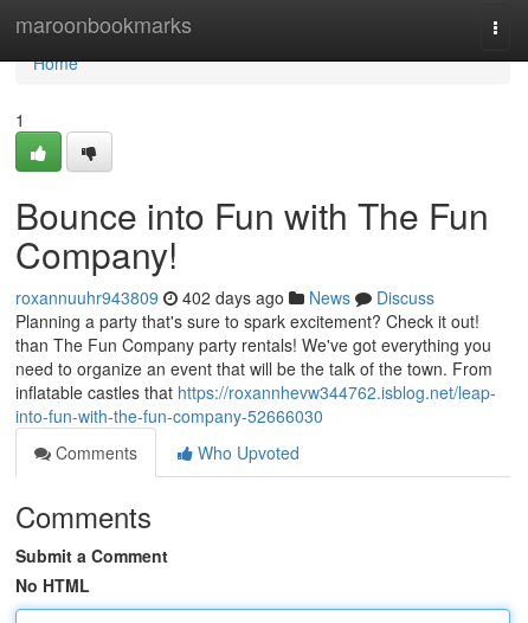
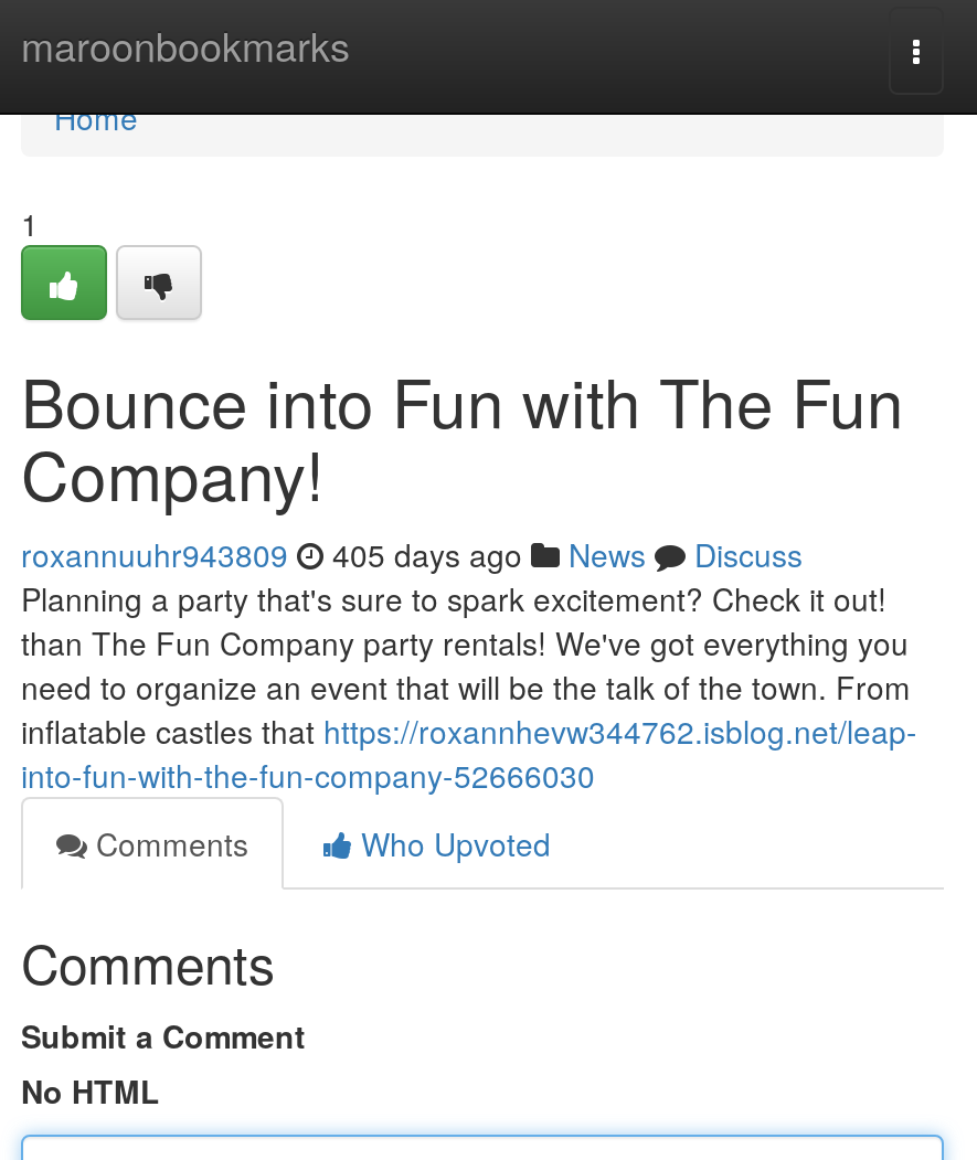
[15,285,434,309] roxannuuhr943809 402 days ago News Discuss -> [21,532,803,576] roxannuuhr943809 405 days ago News Discuss

